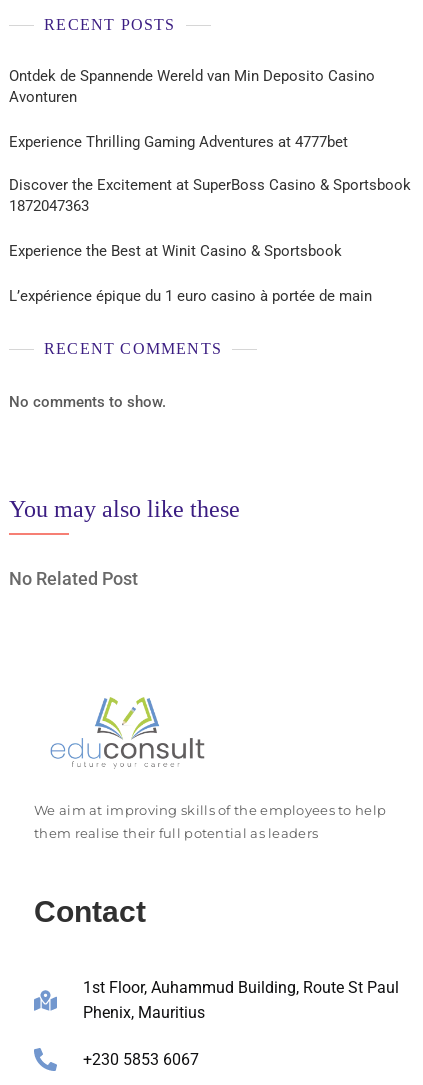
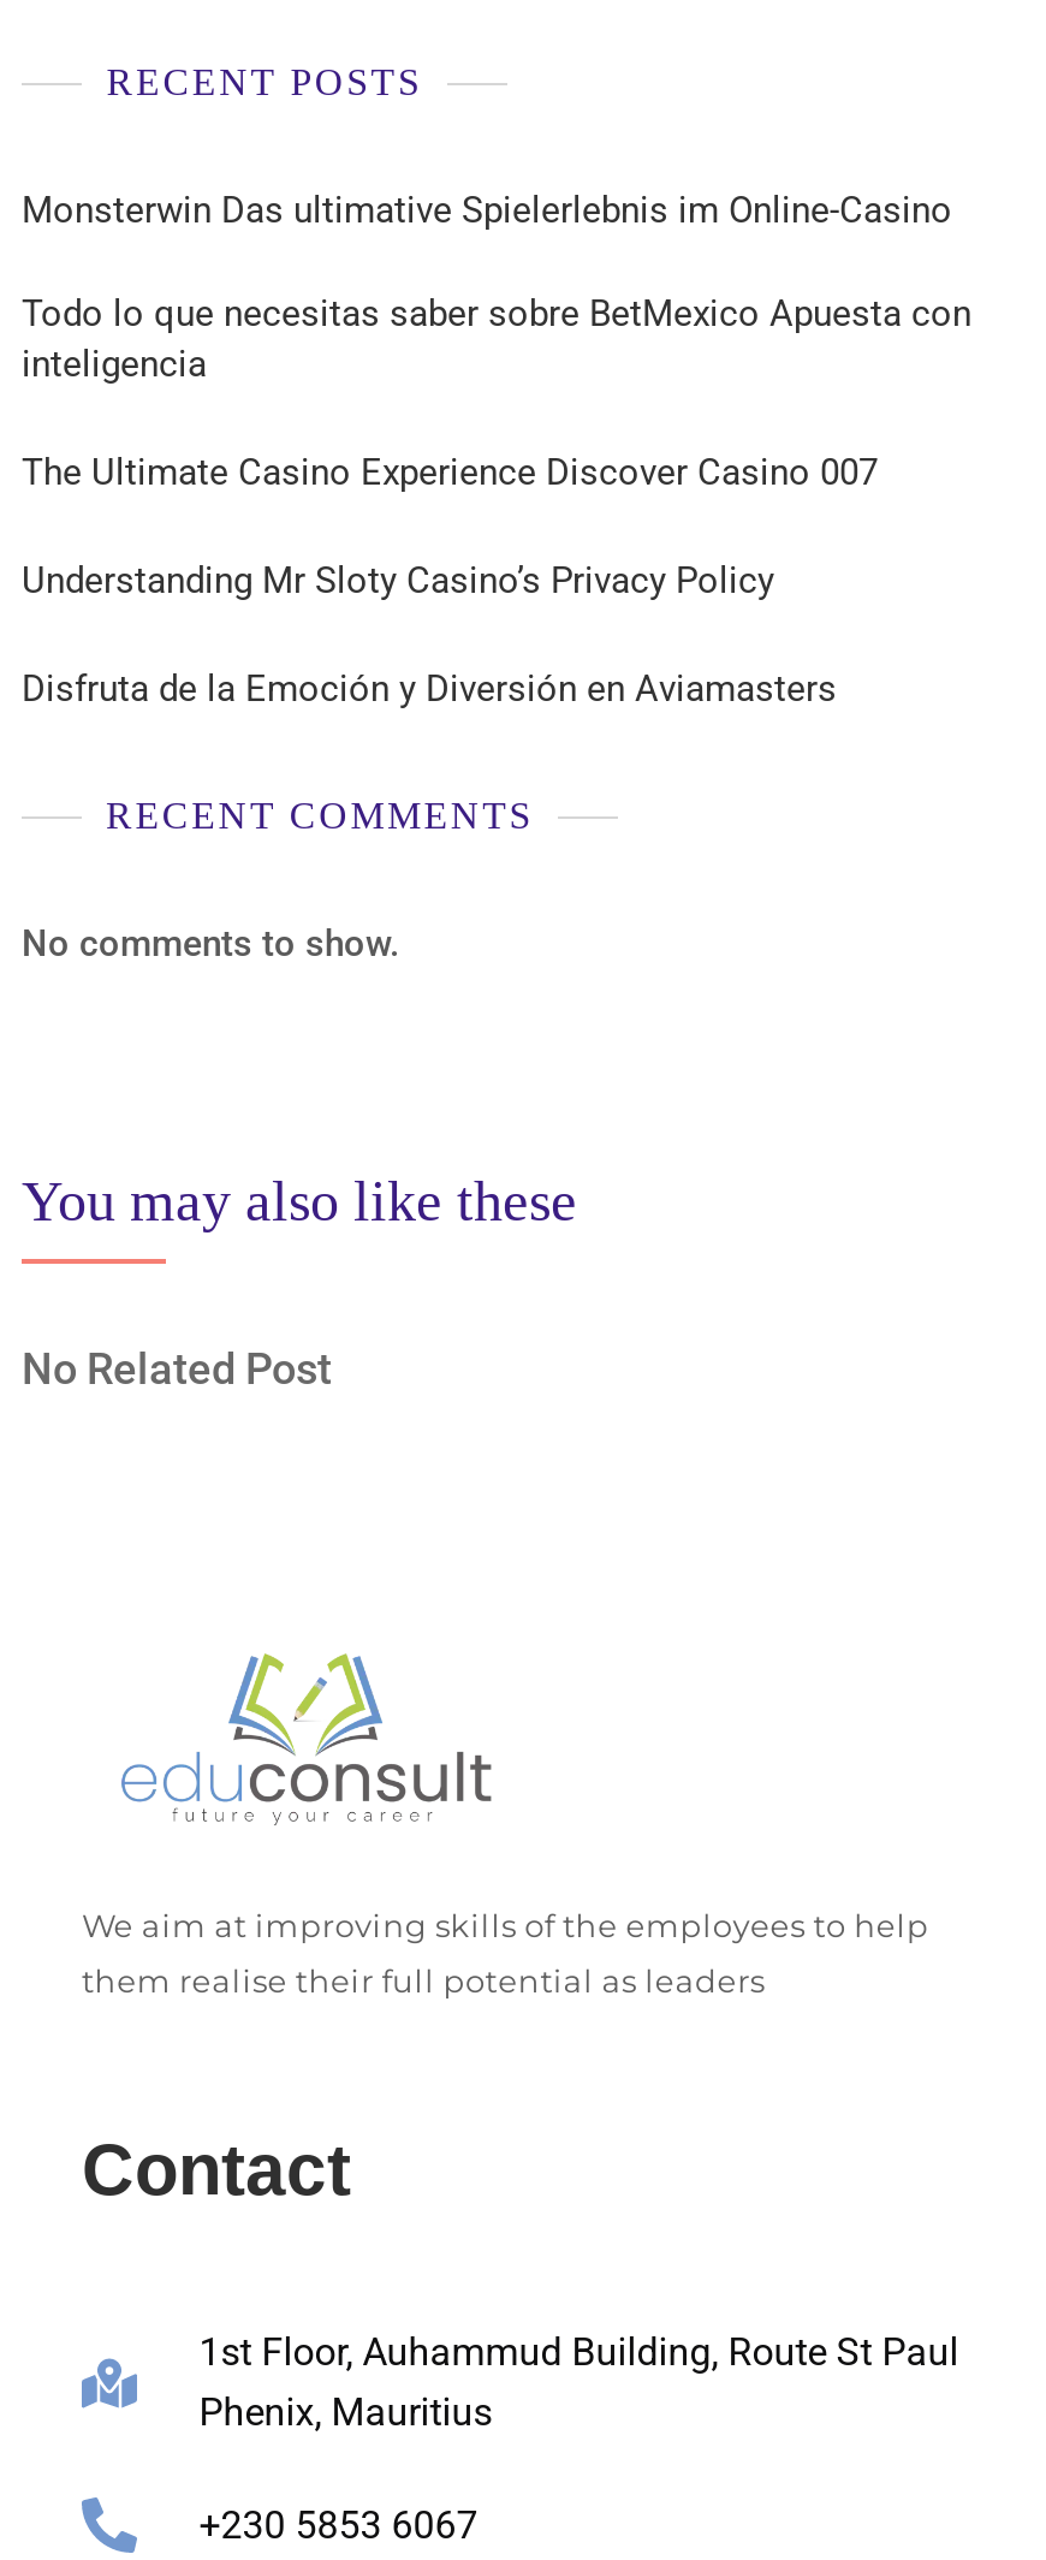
[9,67,375,106] Ontdek de Spannende Wereld van Min Deposito Casino | Avonturen -> [22,188,952,231] Monsterwin Das ultimative Spielerlebnis im Online-Casino
[9,133,348,151] Experience Thrilling Gaming Adventures at 4777bet -> [22,291,971,385] Todo lo que necesitas saber sobre BetMexico Apuesta con | inteligencia
[9,176,411,215] Discover the Excitement at SuperBoss Casino & Sportsbook | 1872047363 -> [22,450,878,493] The Ultimate Casino Experience Discover Casino 007
[9,242,342,260] Experience the Best at Winit Casino & Sportsbook -> [22,558,774,602] Understanding Mr Sloty Casino’s Privacy Policy
[9,287,372,305] L’expérience épique du 1 euro casino à portée de main -> [22,667,837,710] Disfruta de la Emoción y Diversión en Aviamasters

